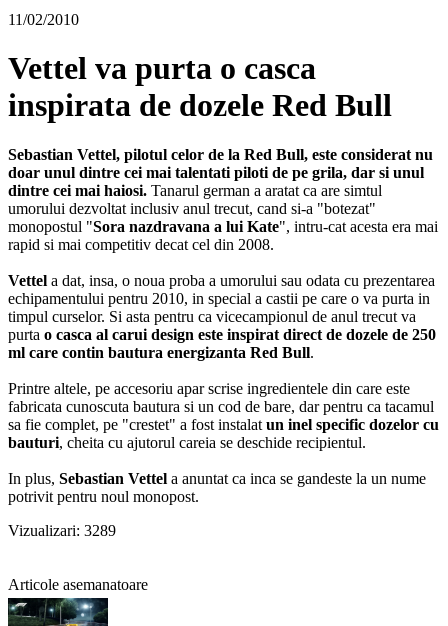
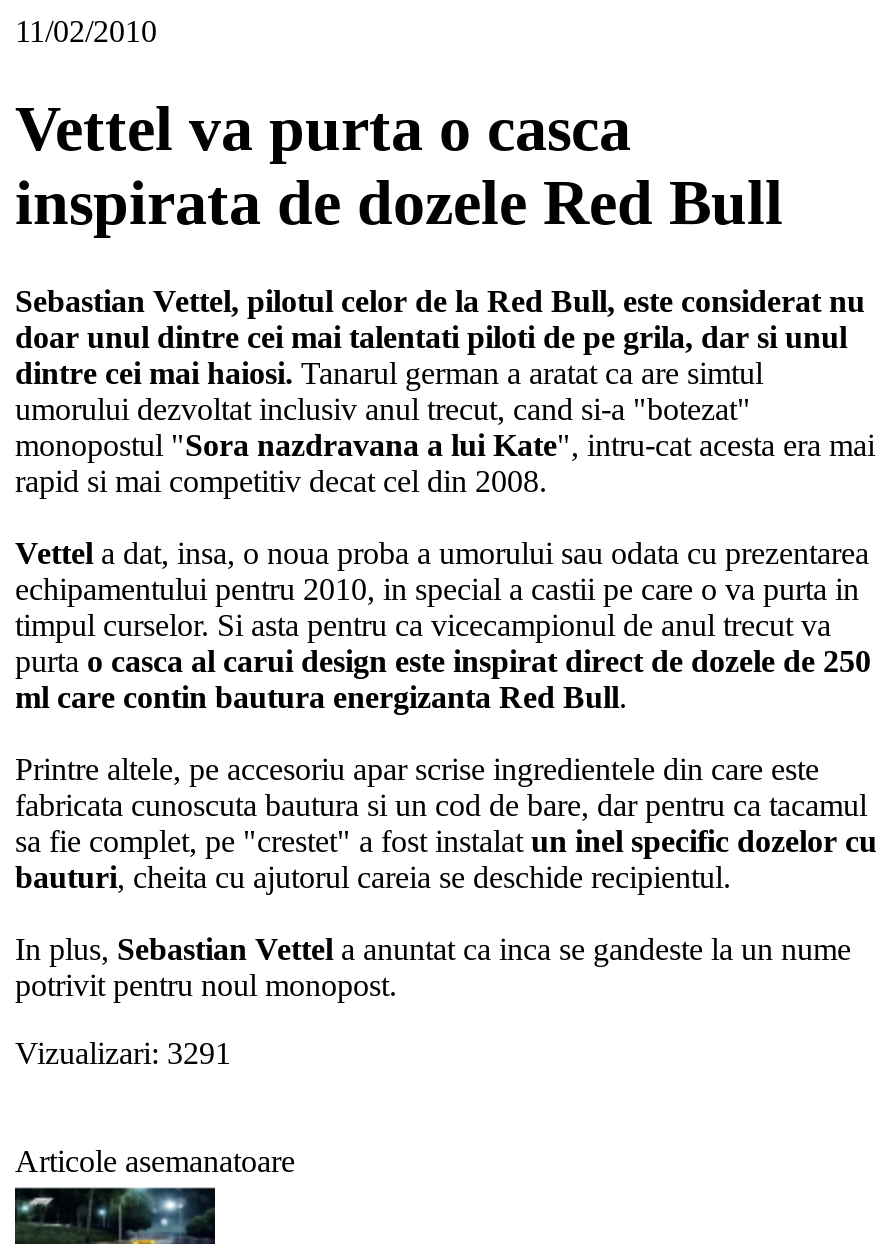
[8,522,116,539] Vizualizari: 3289 -> [15,1036,231,1070] Vizualizari: 3291

